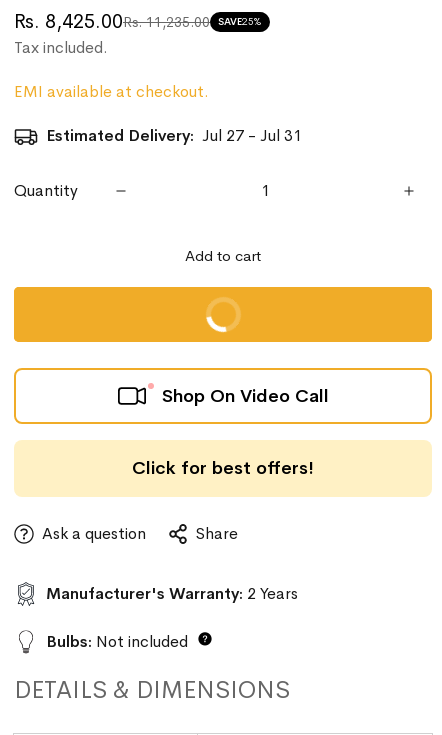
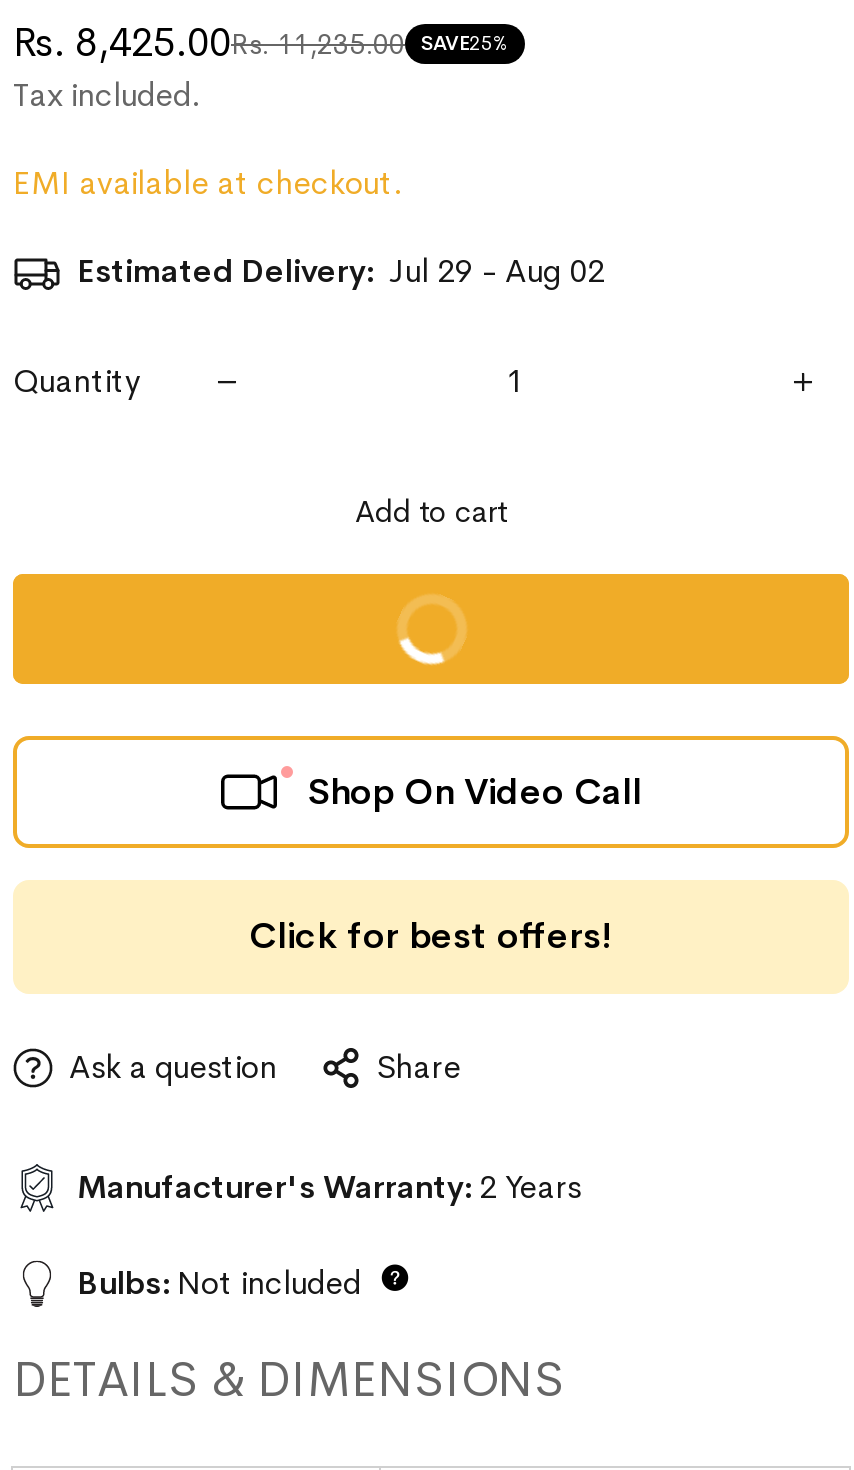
[46,125,302,146] Estimated Delivery: Jul 27 - Jul 31 -> [77,250,605,292] Estimated Delivery: Jul 29 - Aug 02

